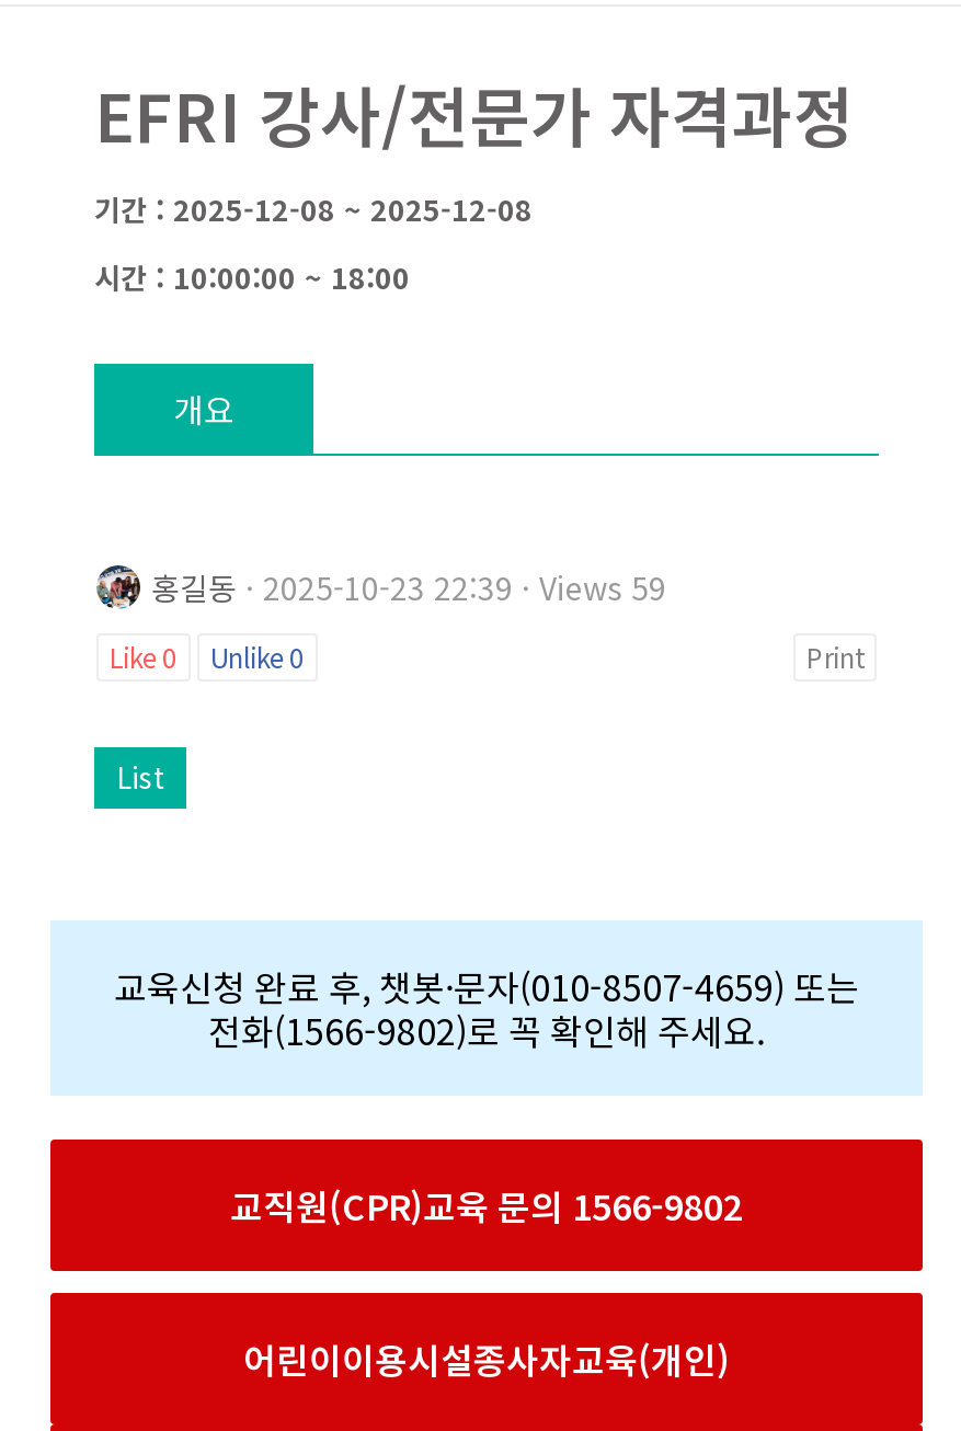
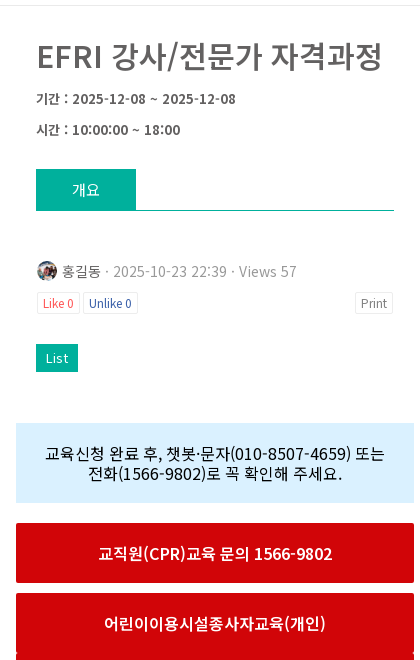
[151,565,666,609] 홍길동 · 2025-10-23 22:39 · Views 59 -> [62,261,297,281] 홍길동 · 2025-10-23 22:39 · Views 57

